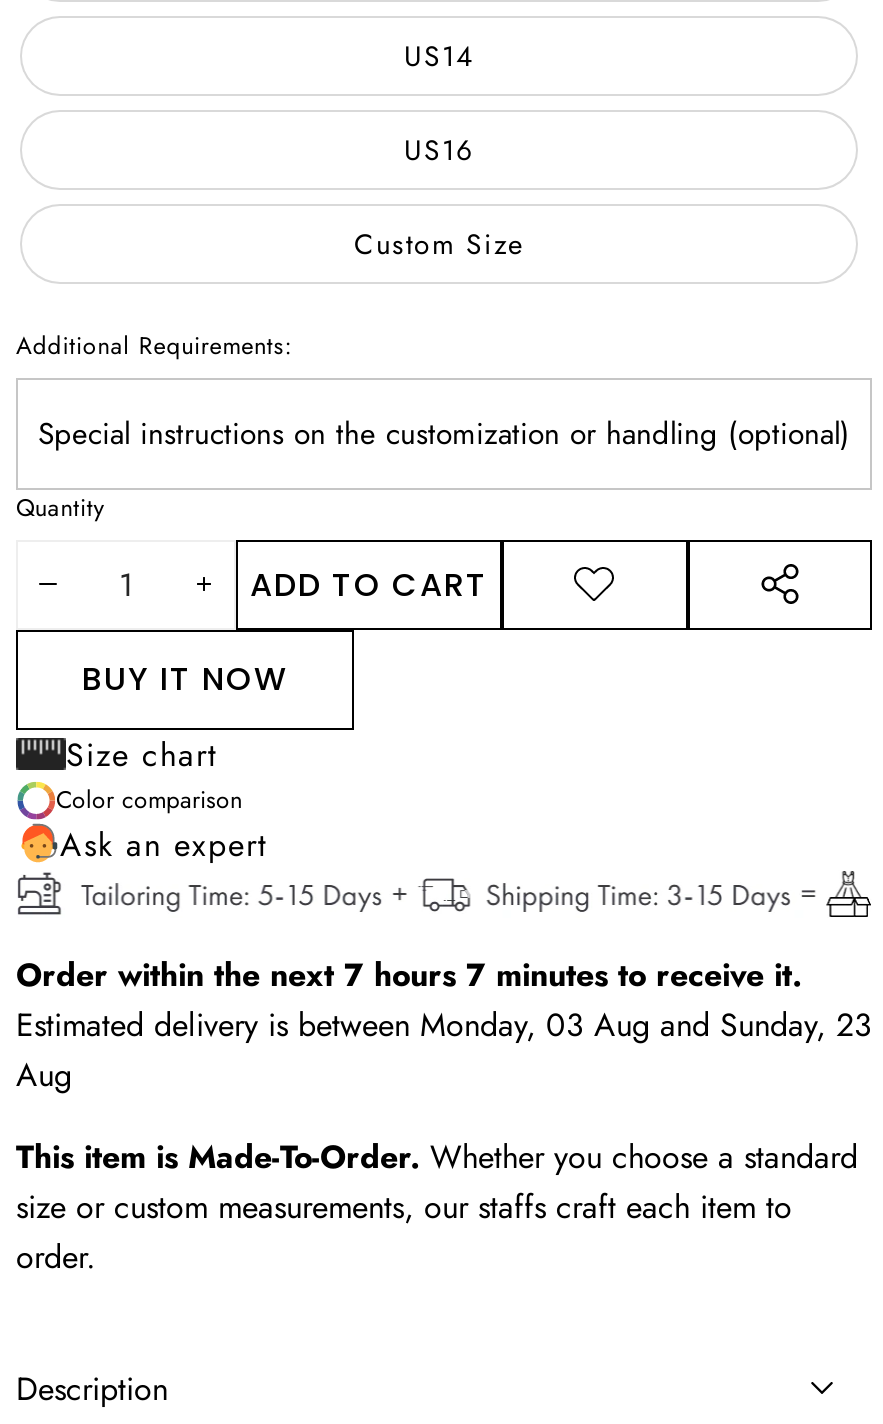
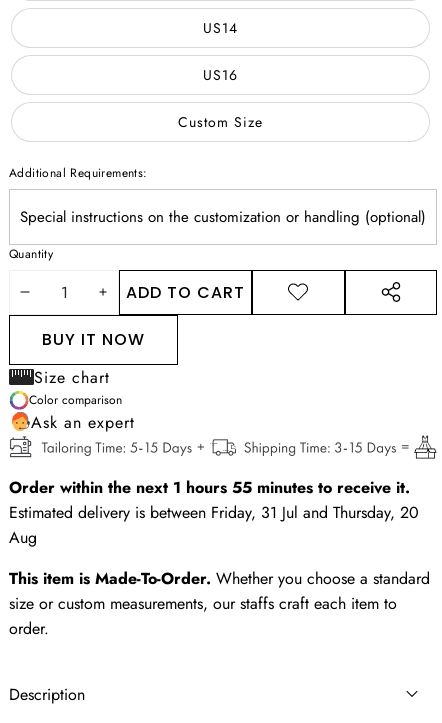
[16,952,802,998] Order within the next 7 hours 7 minutes to receive it. -> [9,476,410,499] Order within the next 1 hours 55 minutes to receive it.
[16,1002,872,1048] Estimated delivery is between Monday, 03 Aug and Sunday, 23 -> [9,501,419,524] Estimated delivery is between Friday, 31 Jul and Thursday, 20

